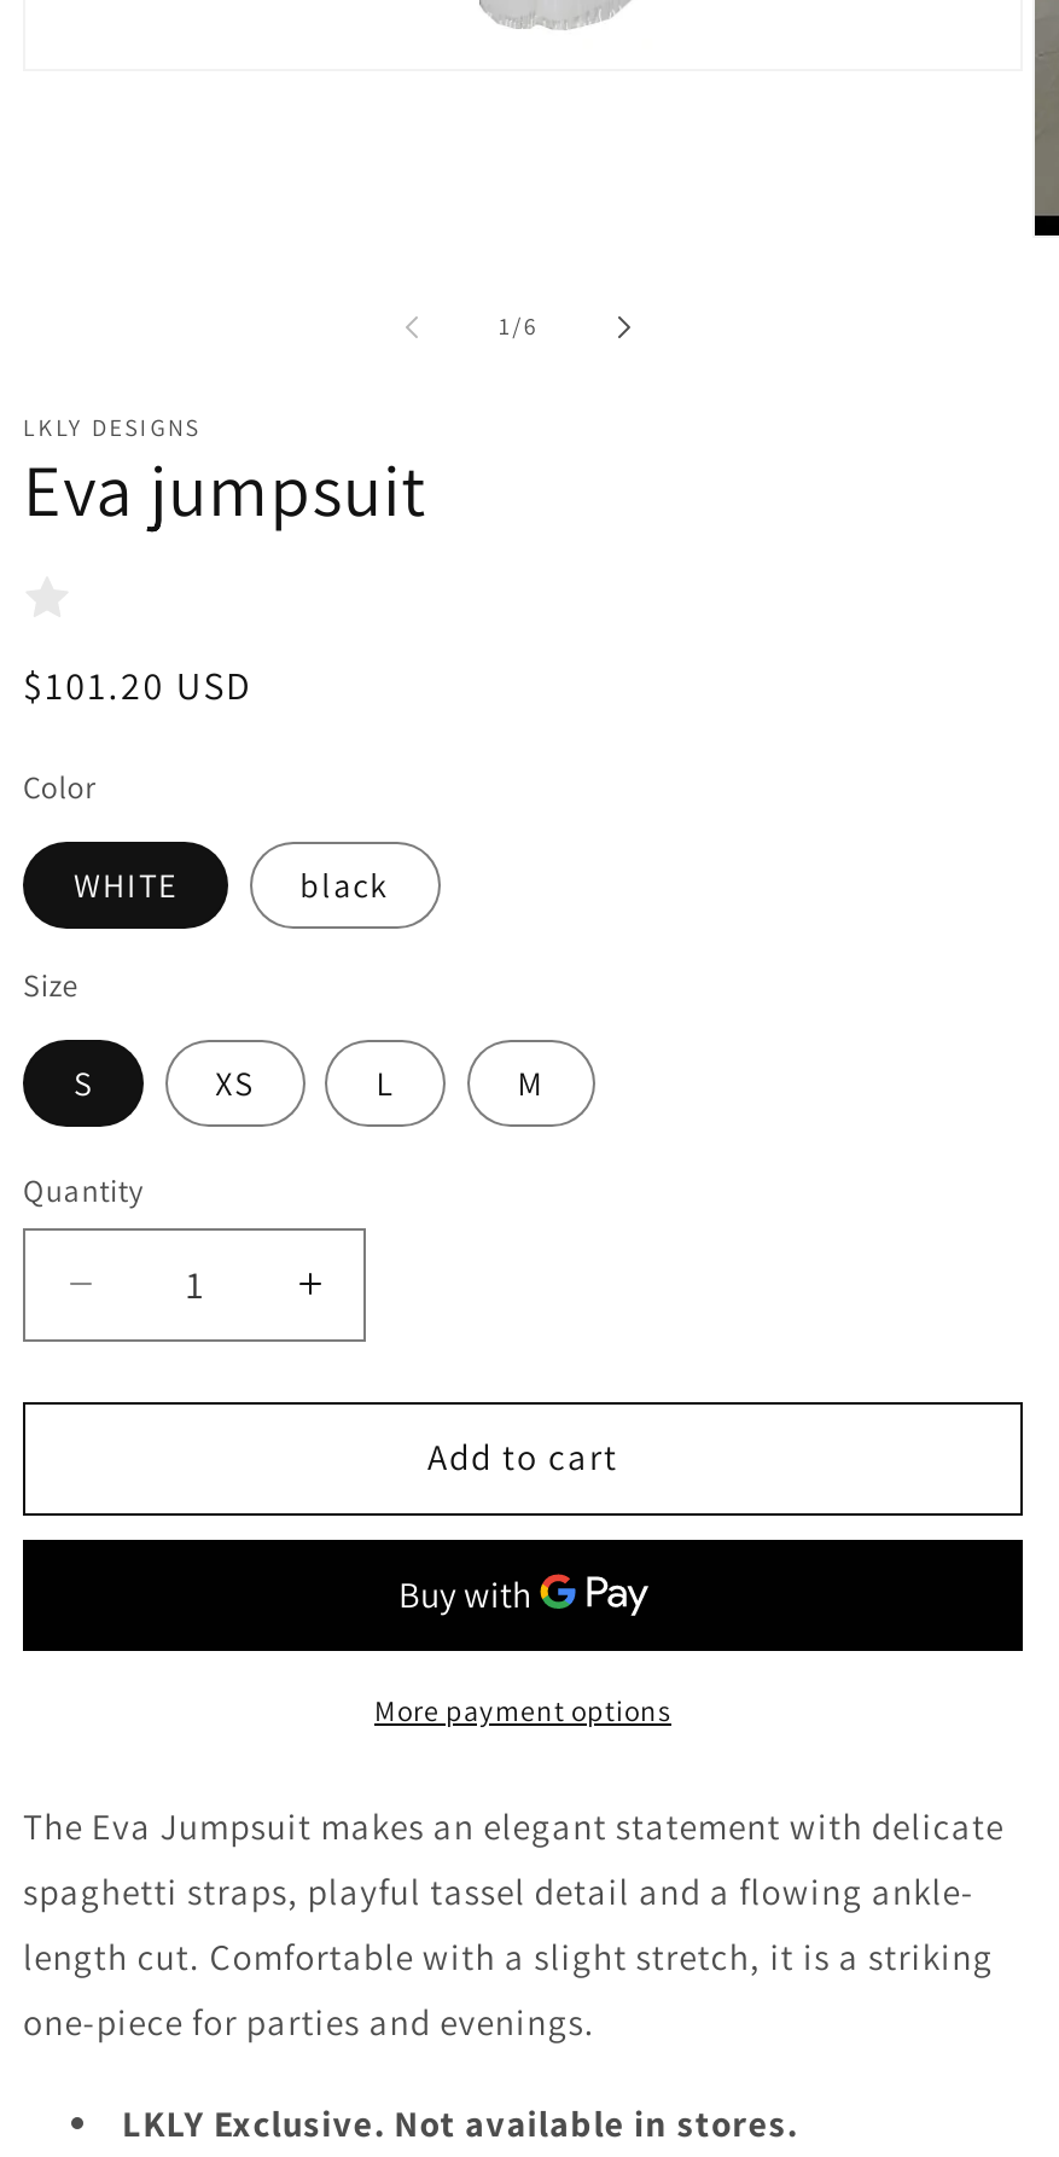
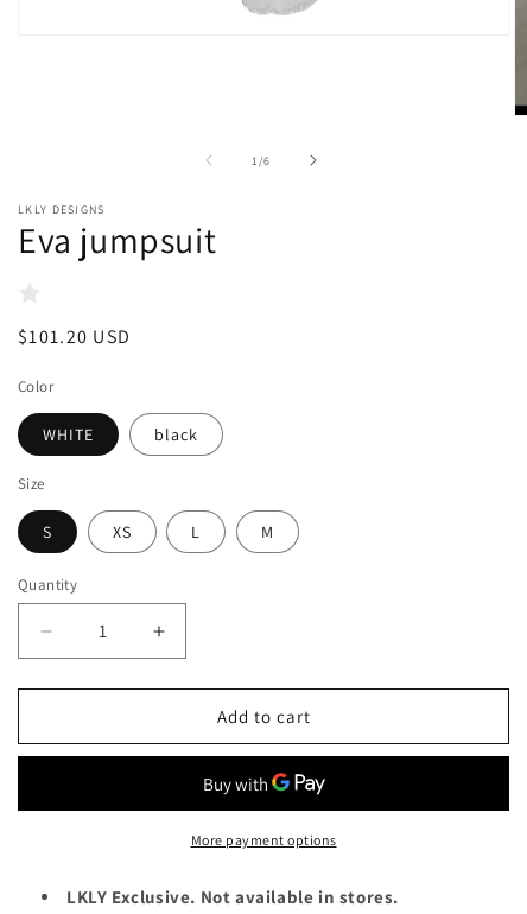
[23,1803,1004,2044] The Eva Jumpsuit makes an elegant statement with delicate | spaghetti straps, playful tassel detail and a flowing ankle- | length cut. Comfortable with a slight stretch, it is a striking | one-piece for parties and evenings. -> none

